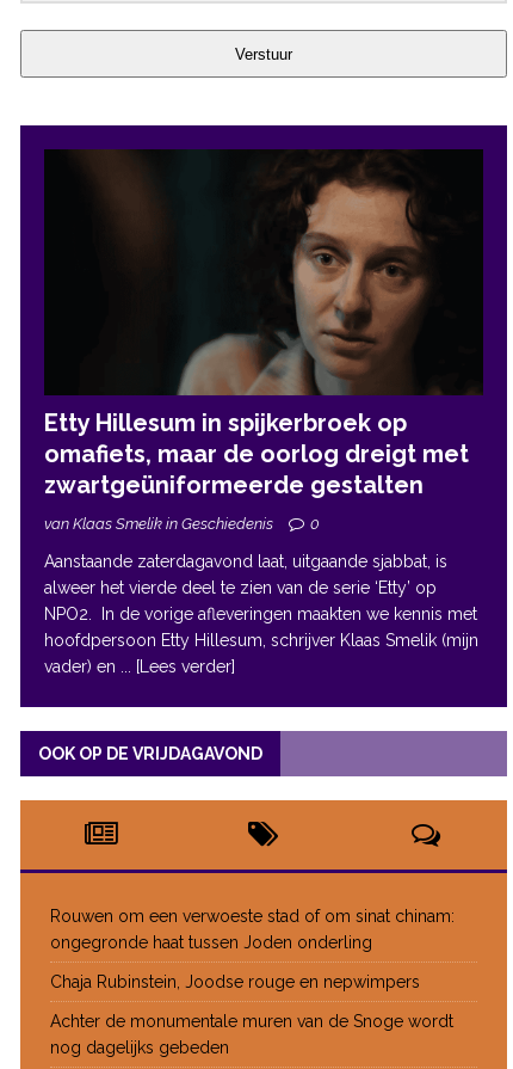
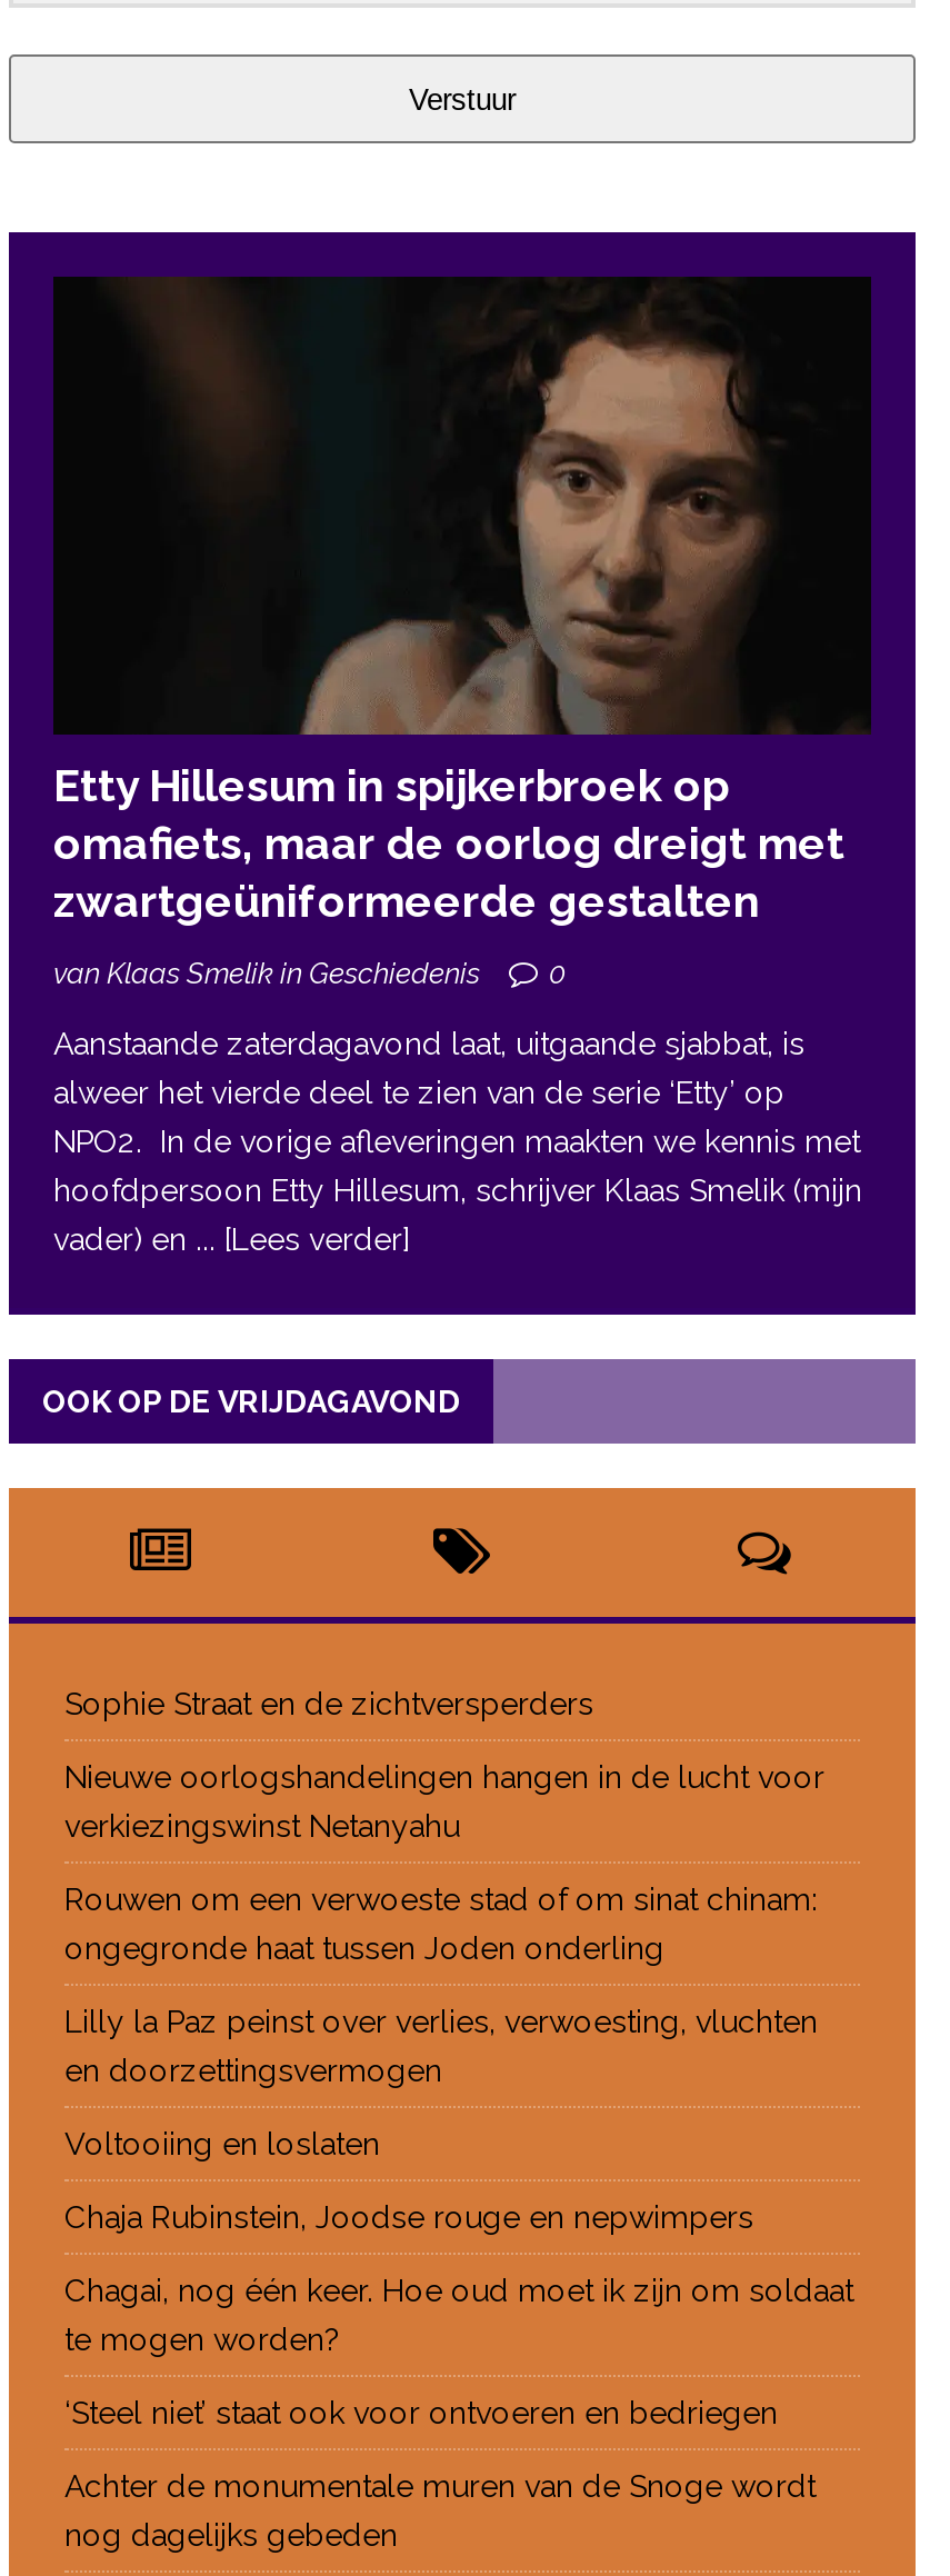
none -> [64,1686,824,1844] Sophie Straat en de zichtversperders | Nieuwe oorlogshandelingen hangen in de lucht voor | verkiezingswinst Netanyahu
none -> [64,2004,818,2162] Lilly la Paz peinst over verlies, verwoesting, vluchten | en doorzettingsvermogen | Voltooiing en loslaten
none -> [64,2273,853,2431] Chagai, nog één keer. Hoe oud moet ik zijn om soldaat | te mogen worden? | ‘Steel niet’ staat ook voor ontvoeren en bedriegen

